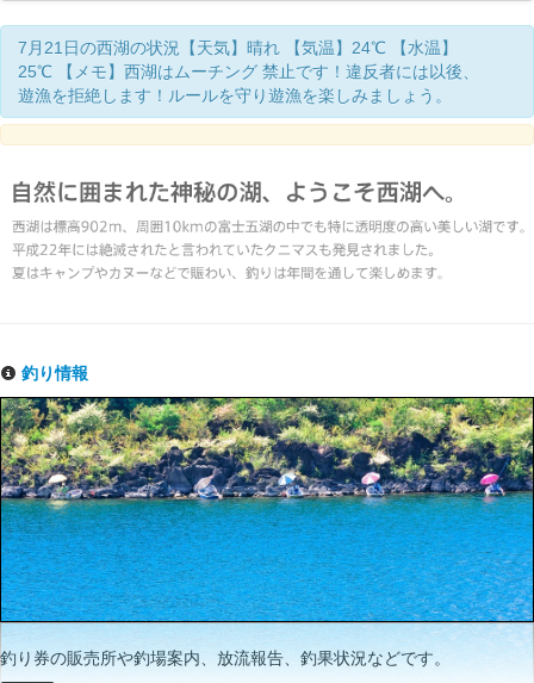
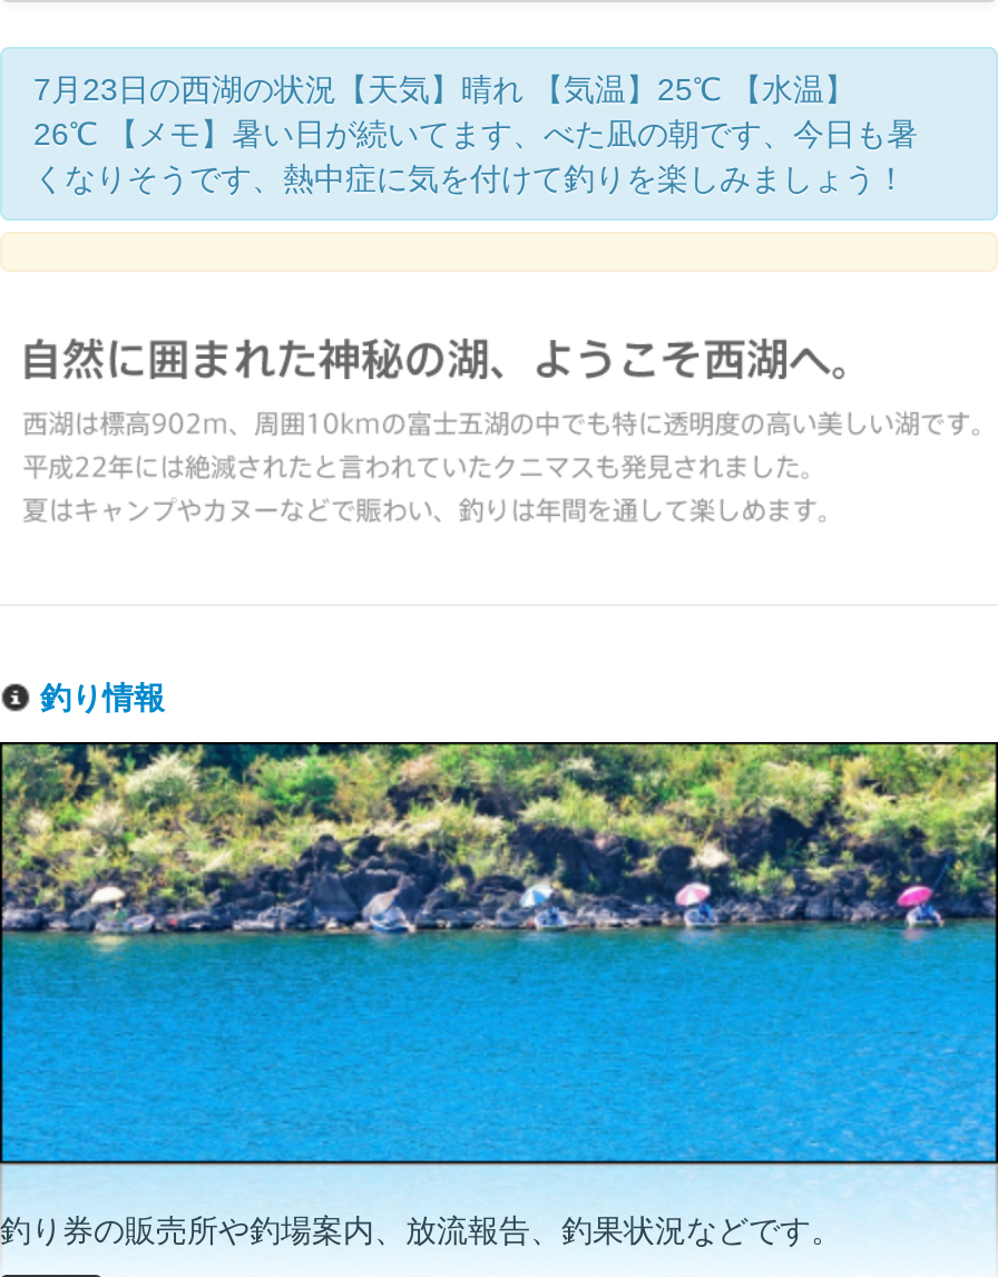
[18,38,479,105] 7月21日の西湖の状況【天気】晴れ 【気温】24℃ 【水温】 | 25℃ 【メモ】西湖はムーチング 禁止です！違反者には以後、 | 遊漁を拒絶します！ルールを守り遊漁を楽しみましょう。 -> [33,71,918,196] 7月23日の西湖の状況【天気】晴れ 【気温】25℃ 【水温】 | 26℃ 【メモ】暑い日が続いてます、べた凪の朝です、今日も暑 | くなりそうです、熱中症に気を付けて釣りを楽しみましょう！

